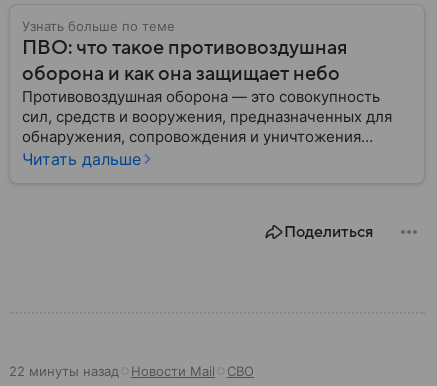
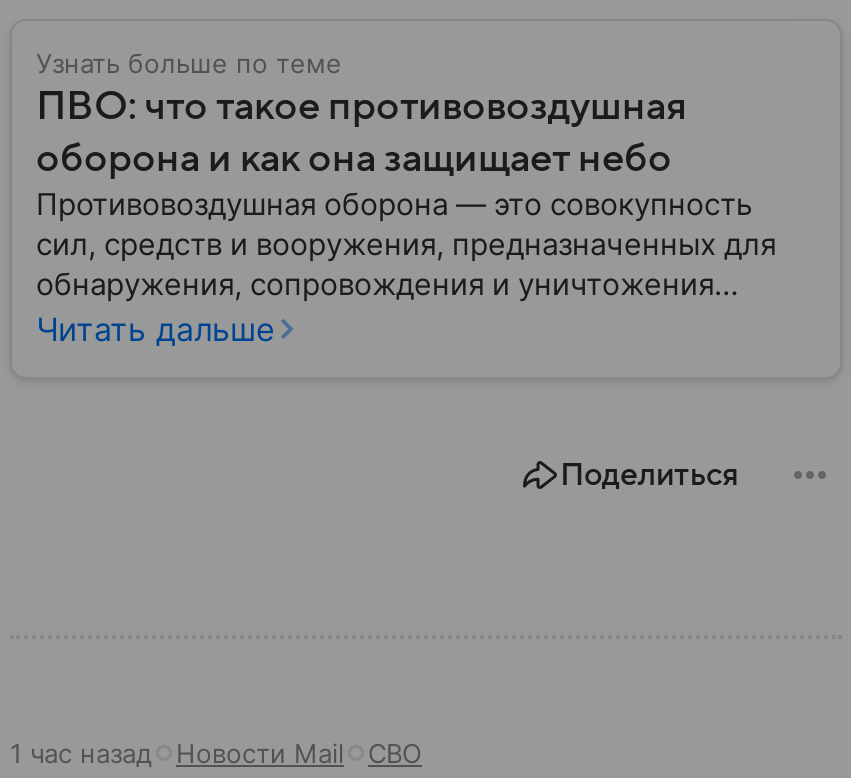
[9,363,254,379] 22 минуты назад Новости Mail СВО -> [10,737,422,769] 1 час назад Новости Mail СВО

